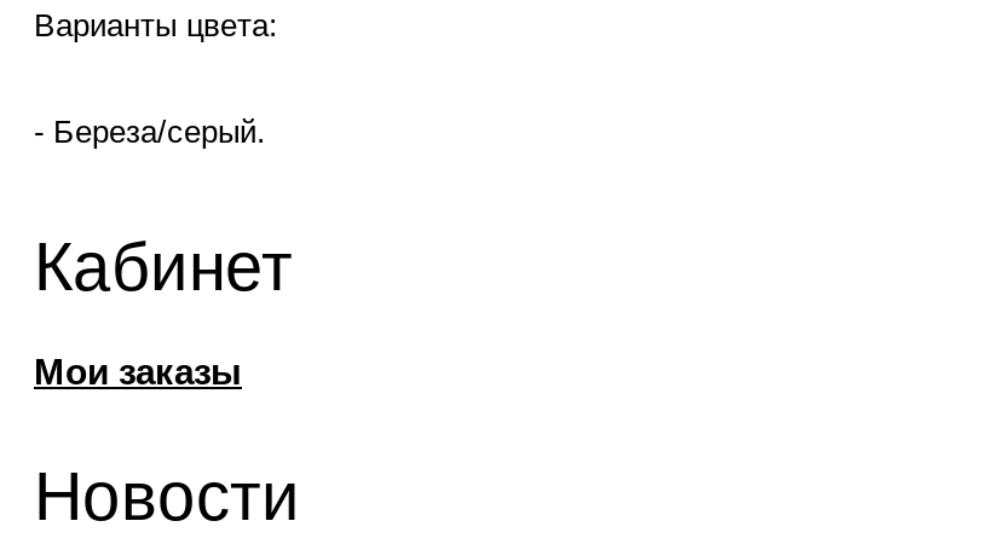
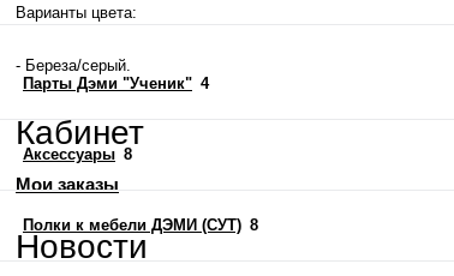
none -> [23,74,209,92] Парты Дэми "Ученик" 4
none -> [23,145,132,163] Аксессуары 8
none -> [23,216,258,234] Полки к мебели ДЭМИ (СУТ) 8

